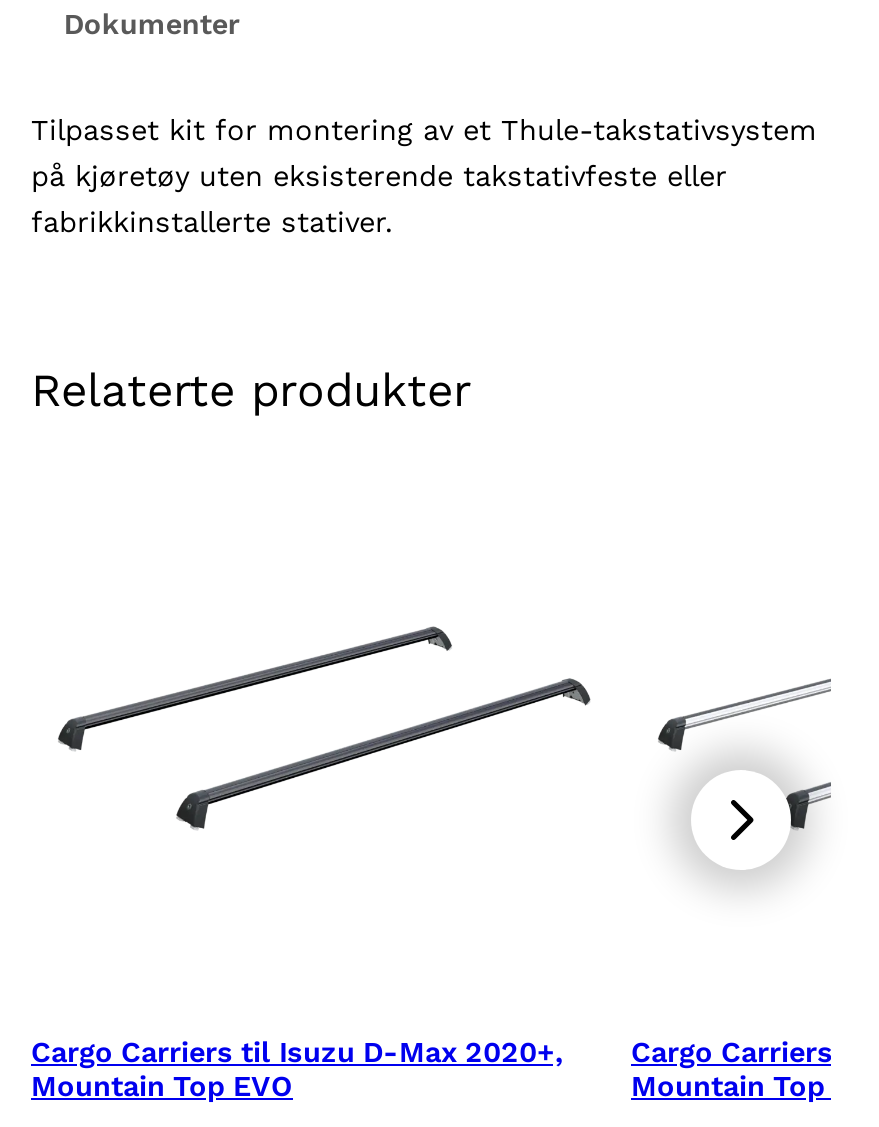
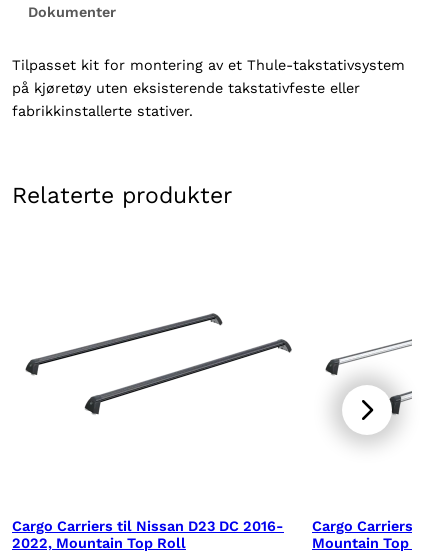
[31,1035,563,1101] Cargo Carriers til Isuzu D-Max 2020+, | Mountain Top EVO -> [12,518,284,551] Cargo Carriers til Nissan D23 DC 2016- | 2022, Mountain Top Roll

